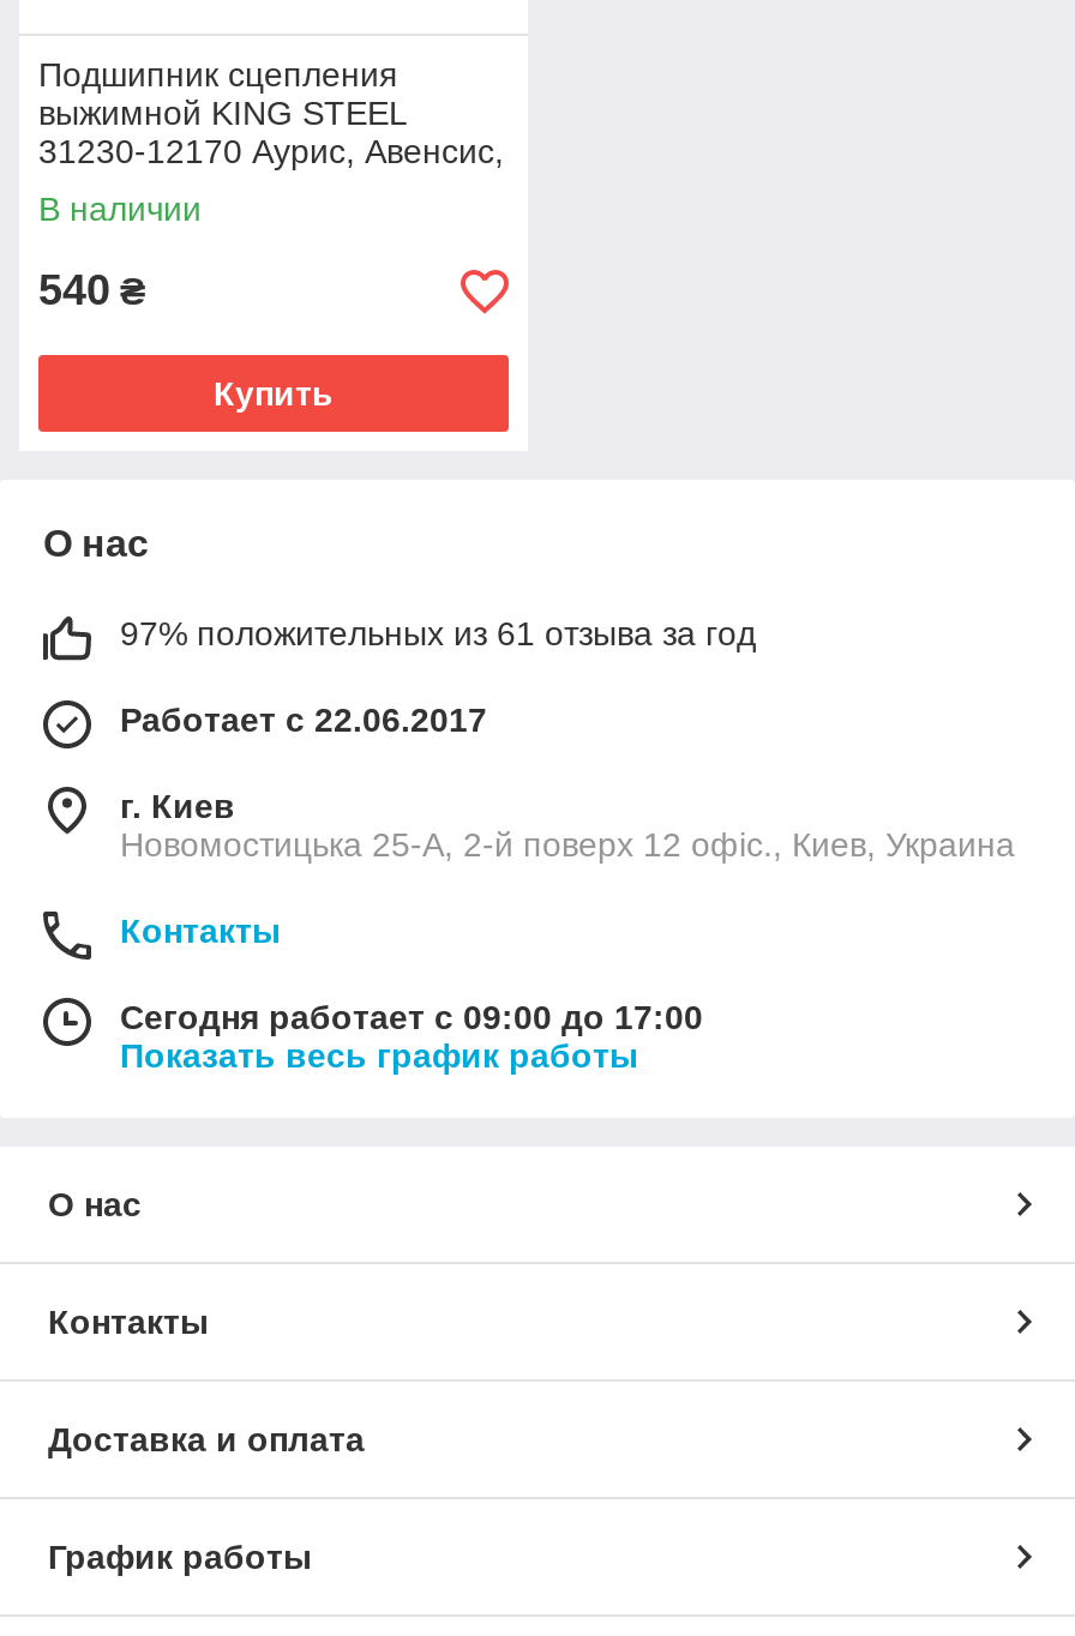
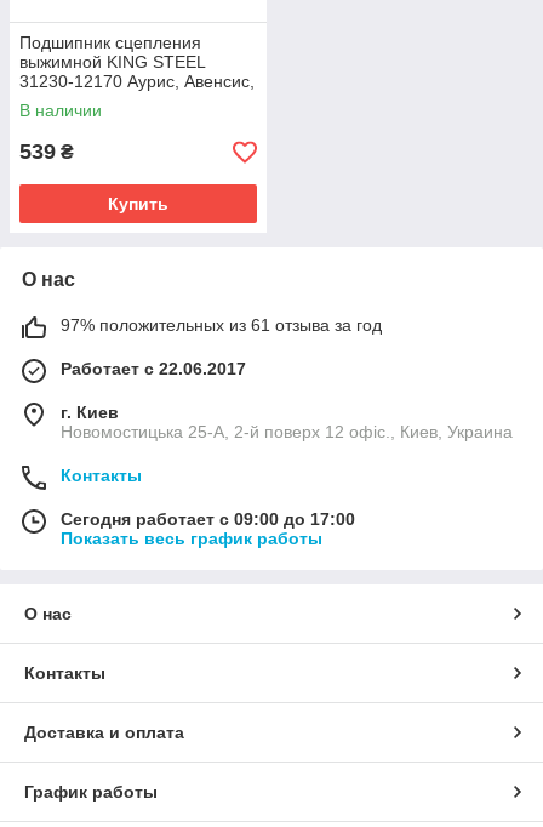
[38,266,146,314] 540 ₴ -> [19,139,74,164] 539 ₴

